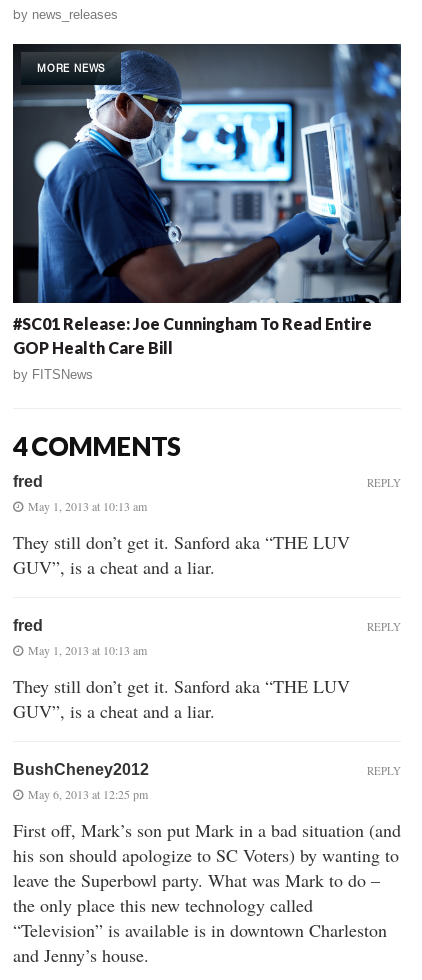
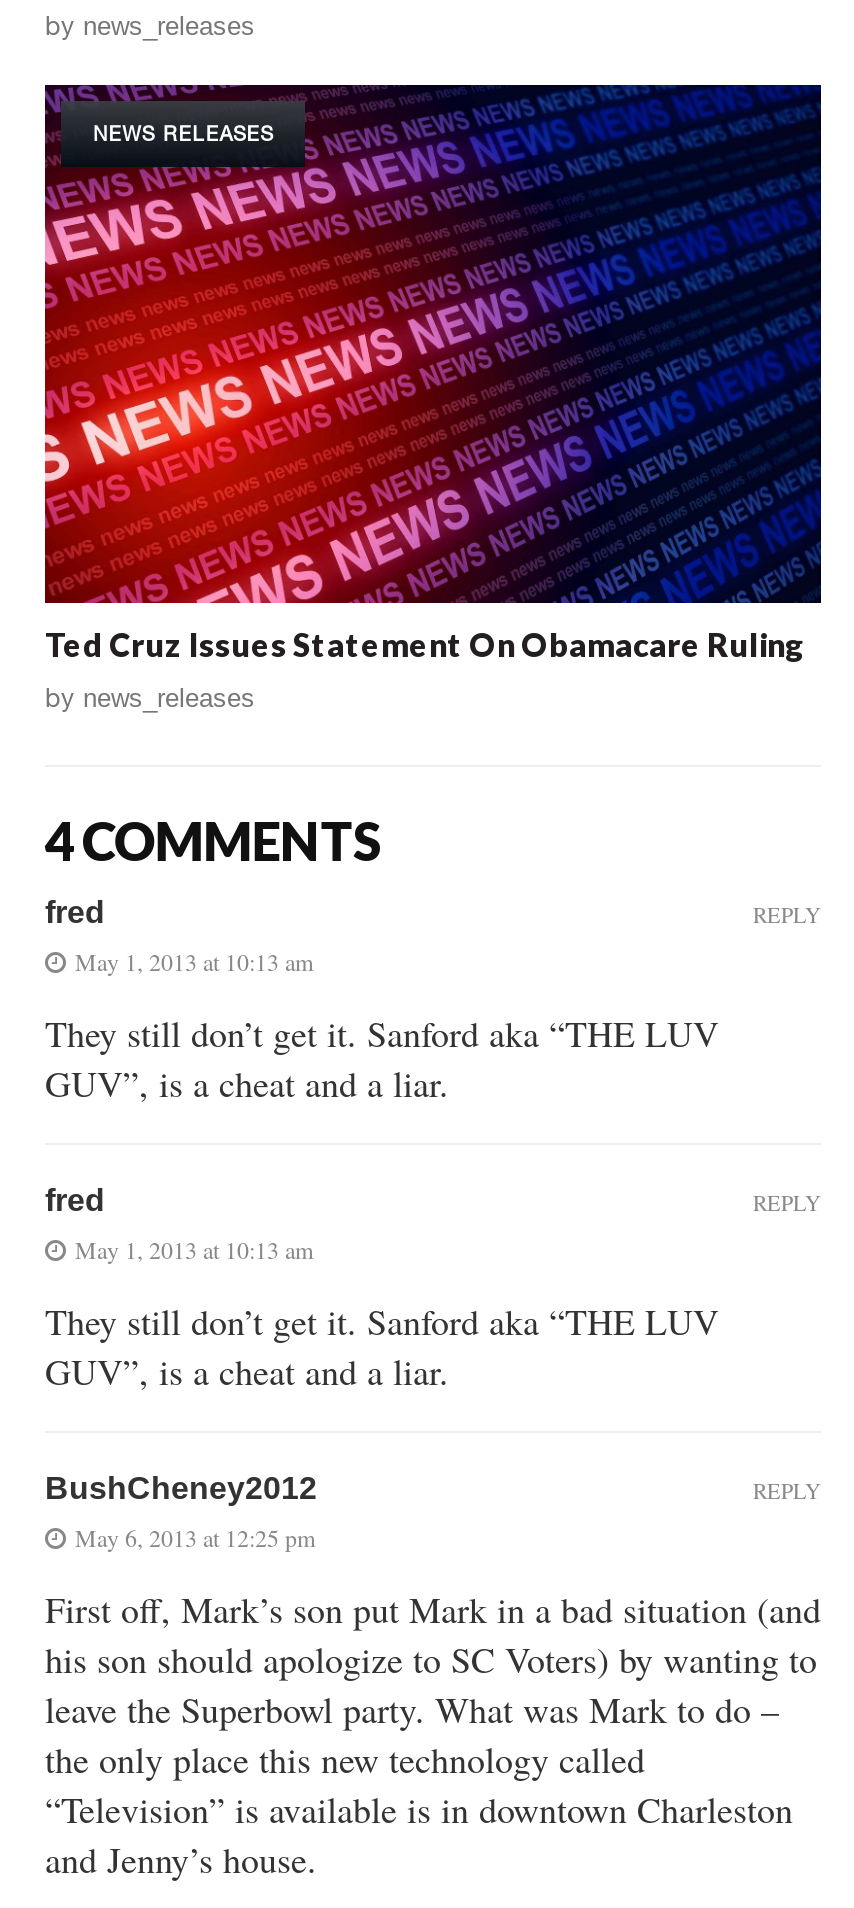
[12,43,402,304] [image] | MORE NEWS -> [43,83,821,601] [image] | NEWS RELEASES
[13,314,372,357] #SC01 Release: Joe Cunningham To Read Entire | GOP Health Care Bill -> [45,624,805,662] Ted Cruz Issues Statement On Obamacare Ruling
[13,367,93,382] by FITSNews -> [45,682,255,712] by news_releases

